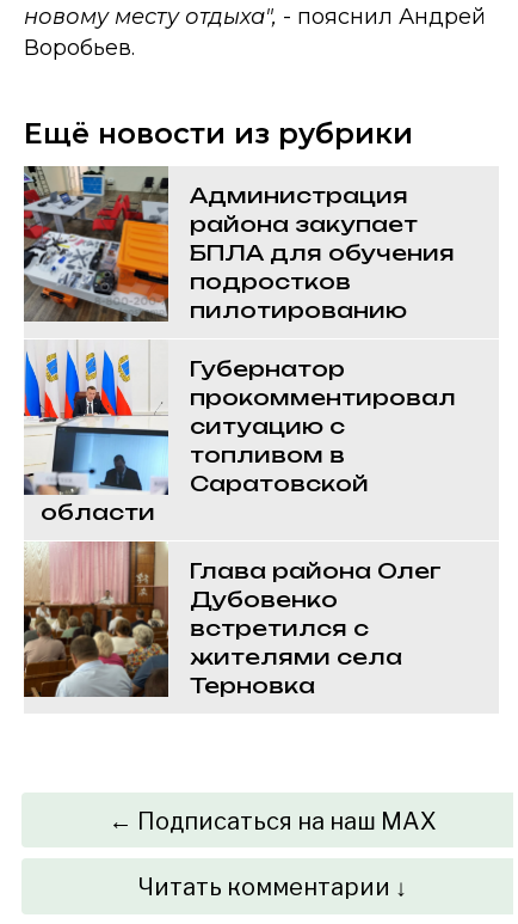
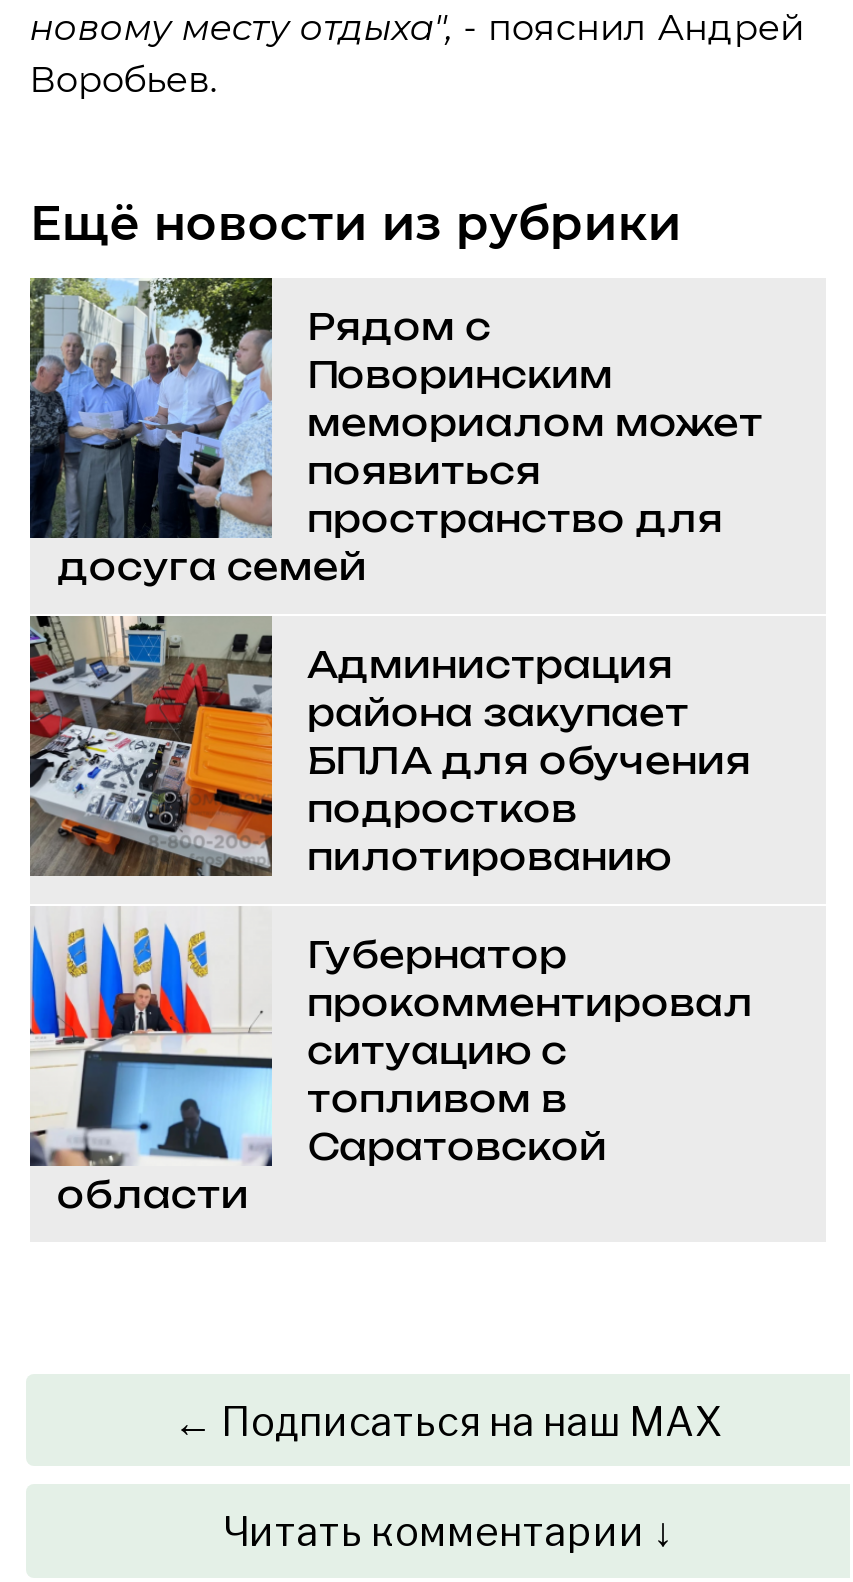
none -> [28,278,763,588] [image] | Рядом с | Поворинским | мемориалом может | появиться | пространство для | досуга семей
moved [21,164,456,525] -> [26,612,753,1217]: [image] | Администрация | района закупает | ... | Саратовской | области
[23,540,441,699] [image] | Глава района Олег | Дубовенко | встретился с | жителями села | Терновка -> none

